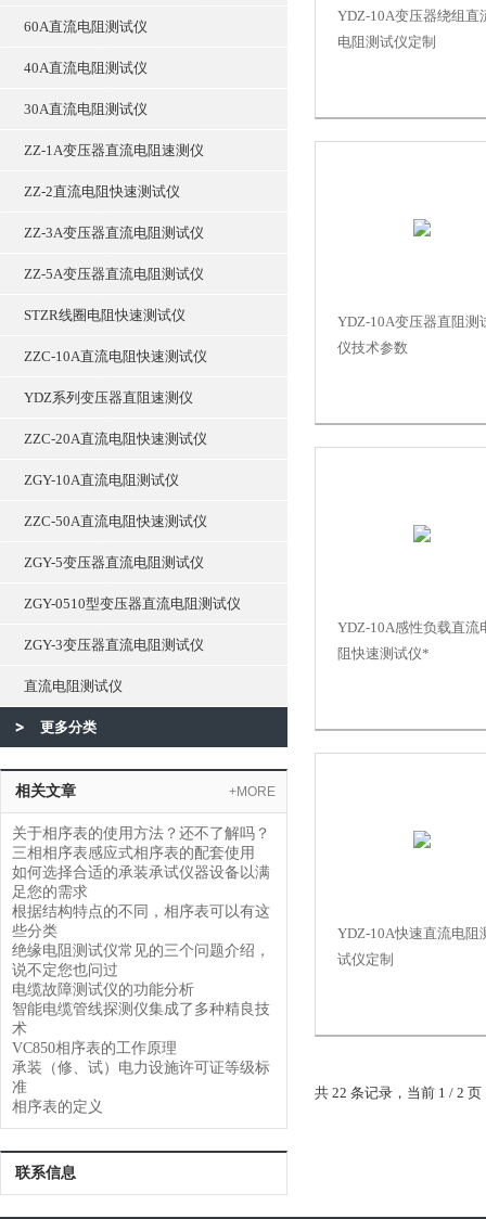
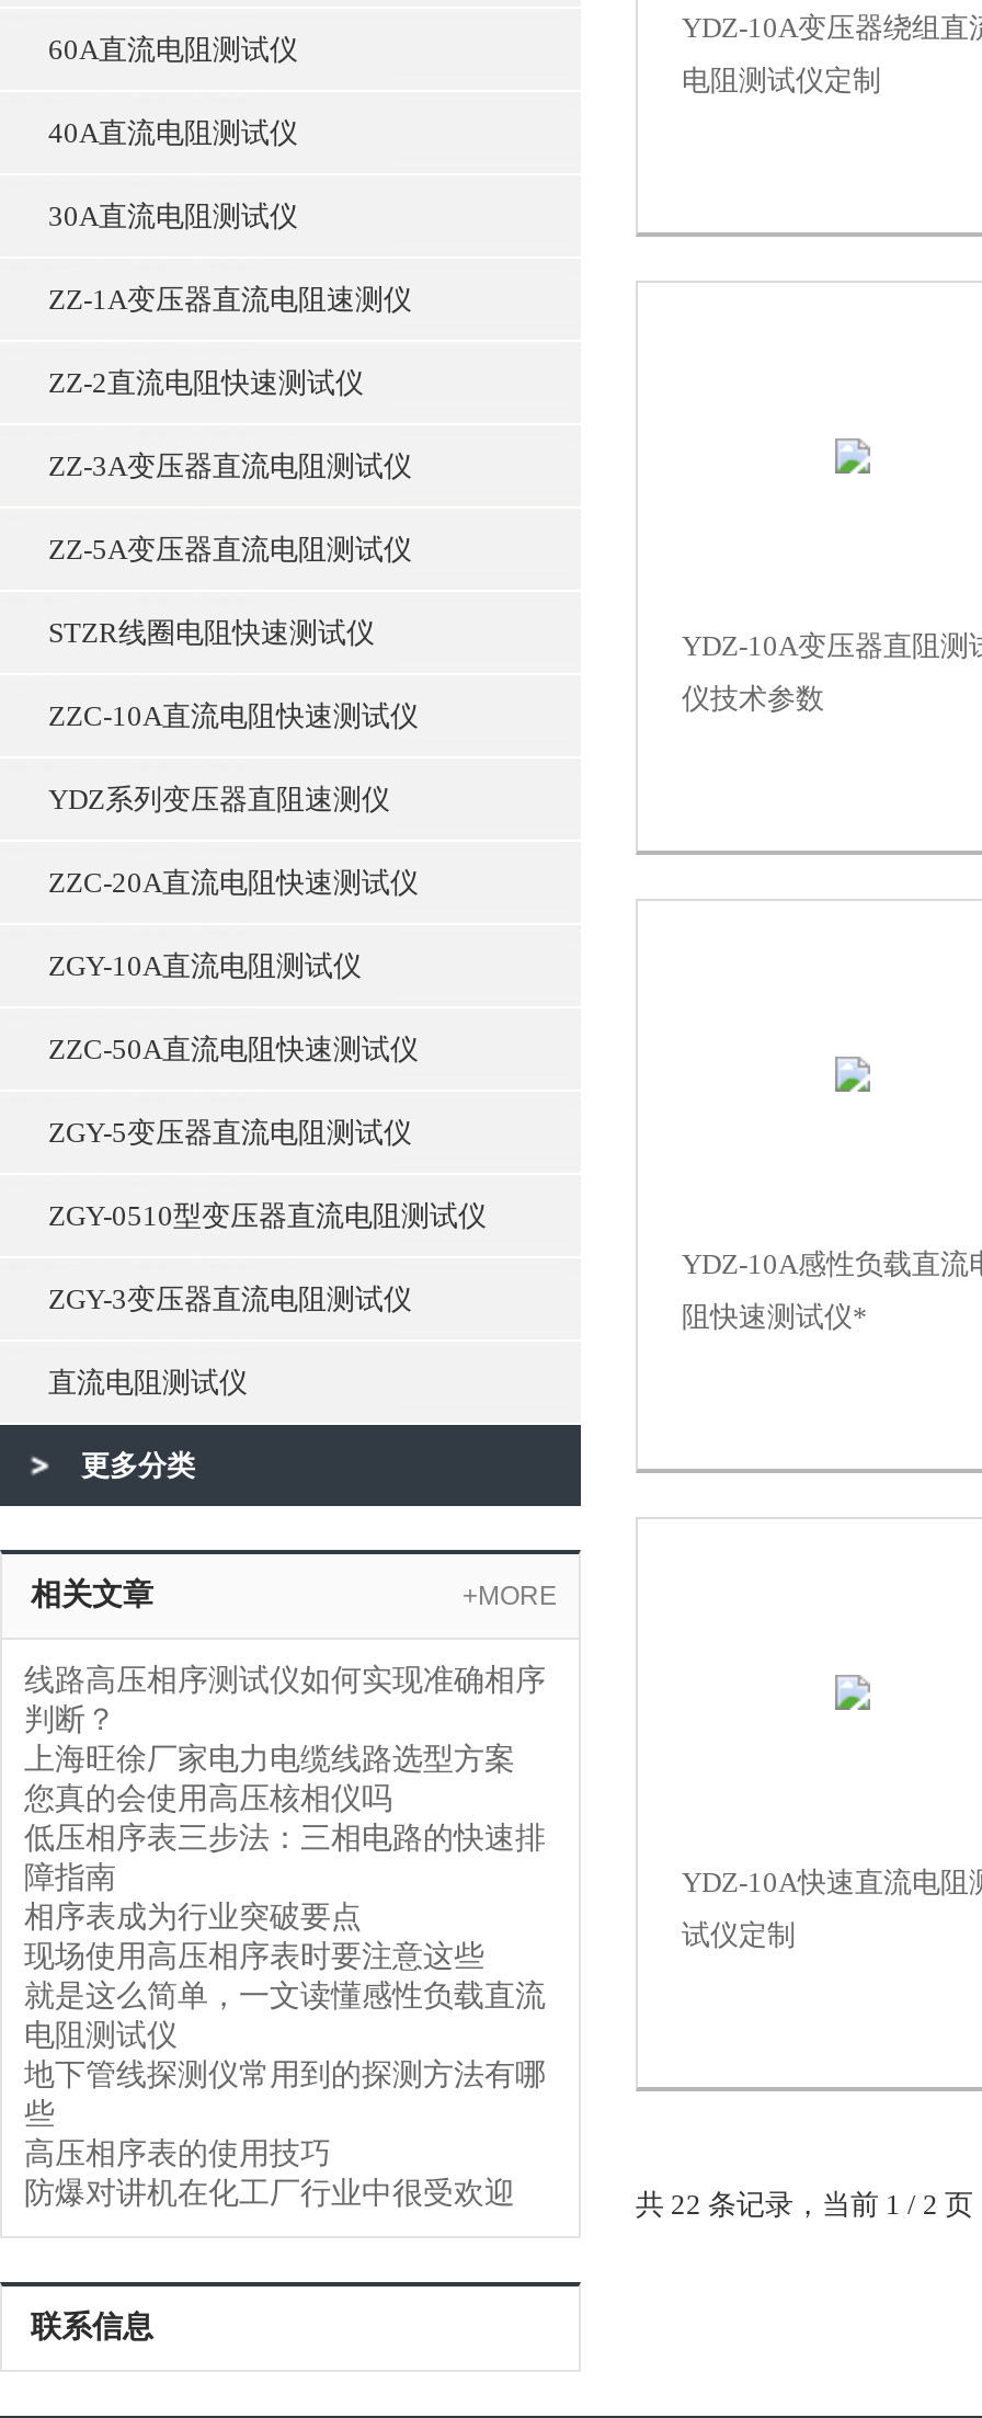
[12,825,270,1115] 关于相序表的使用方法？还不了解吗？ | 三相相序表感应式相序表的配套使用 | 如何选择合适的承装承试仪器设备以满 | 足您的需求 | 根据结构特点的不同，相序表可以有这 | 些分类 | 绝缘电阻测试仪常见的三个问题介绍， | 说不定您也问过 | 电缆故障测试仪的功能分析 | 智能电缆管线探测仪集成了多种精良技 | 术 | VC850相序表的工作原理 | 承装（修、试）电力设施许可证等级标 | 准 | 相序表的定义 -> [24,1664,546,2210] 线路高压相序测试仪如何实现准确相序 | 判断？ | 上海旺徐厂家电力电缆线路选型方案 | 您真的会使用高压核相仪吗 | 低压相序表三步法：三相电路的快速排 | 障指南 | 相序表成为行业突破要点 | 现场使用高压相序表时要注意这些 | 就是这么简单，一文读懂感性负载直流 | 电阻测试仪 | 地下管线探测仪常用到的探测方法有哪 | 些 | 高压相序表的使用技巧 | 防爆对讲机在化工厂行业中很受欢迎

